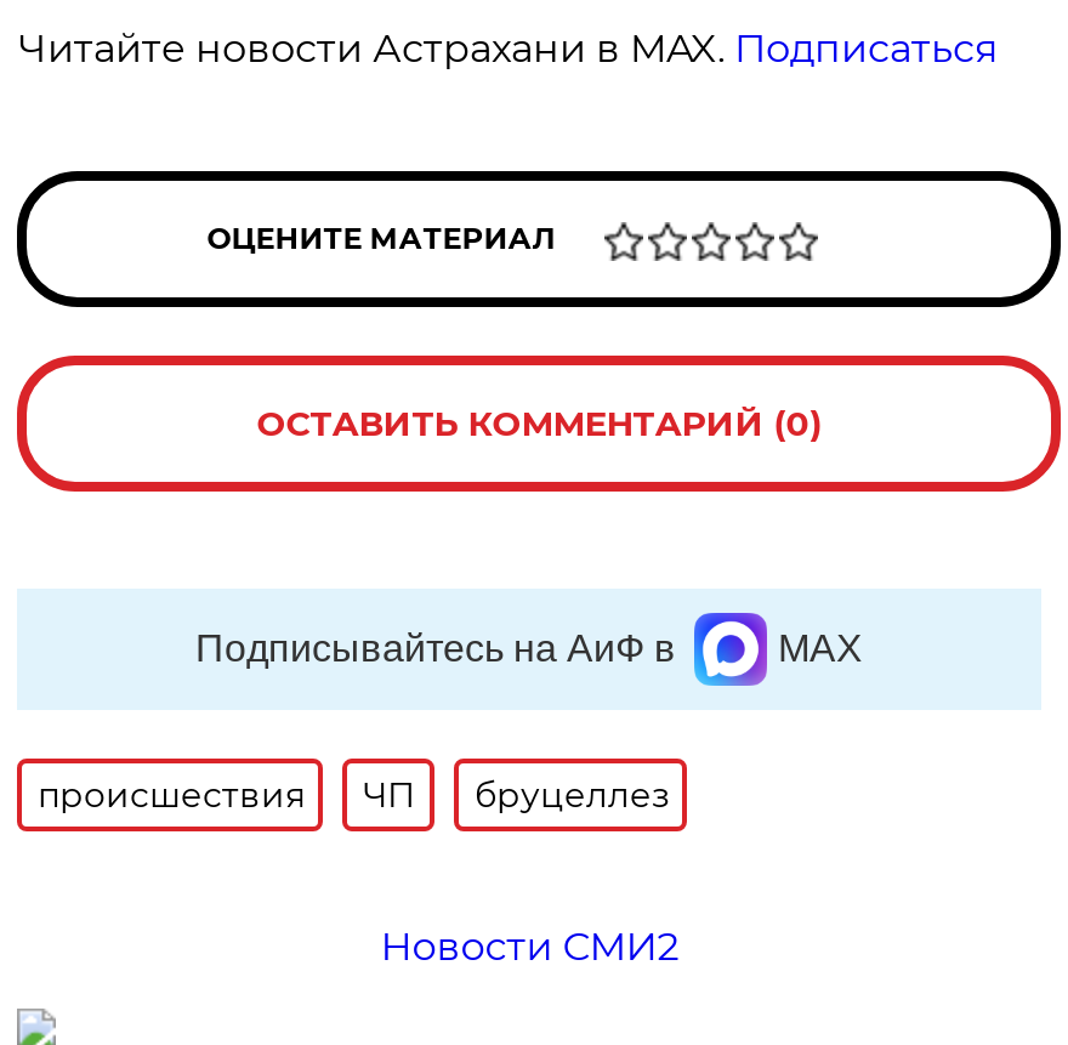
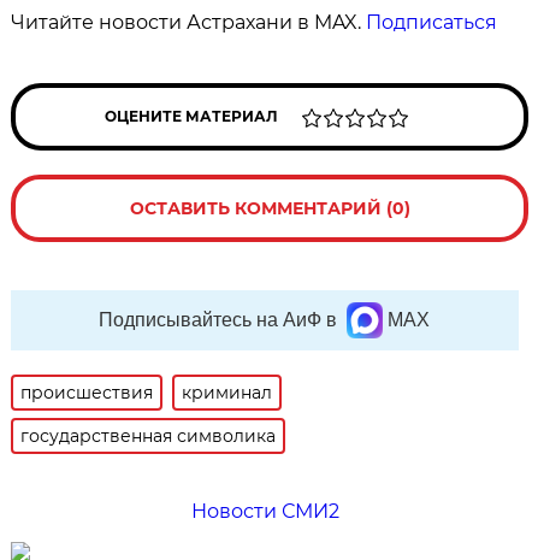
[363,773,668,817] ЧП | бруцеллез -> [21,382,276,447] криминал | государственная символика

